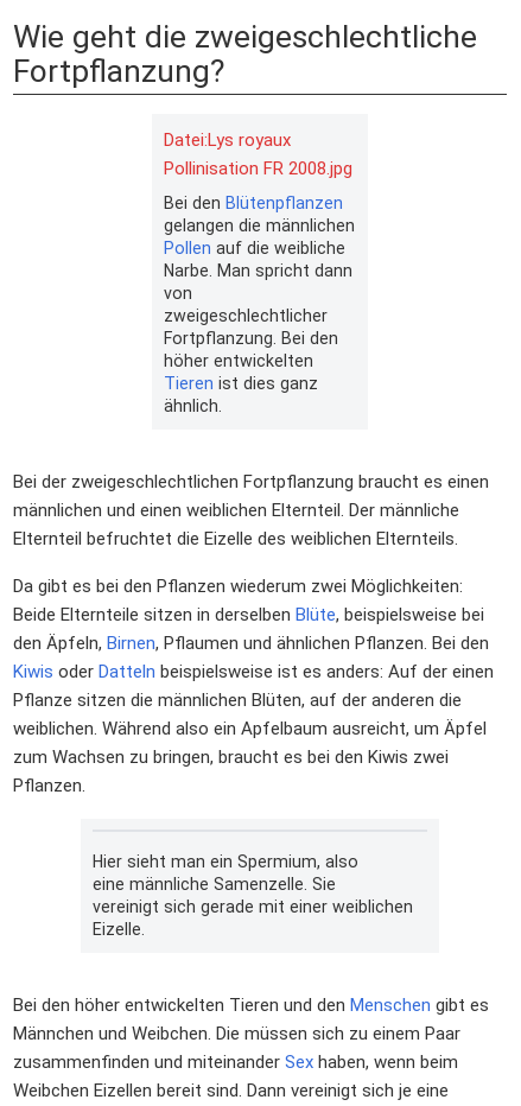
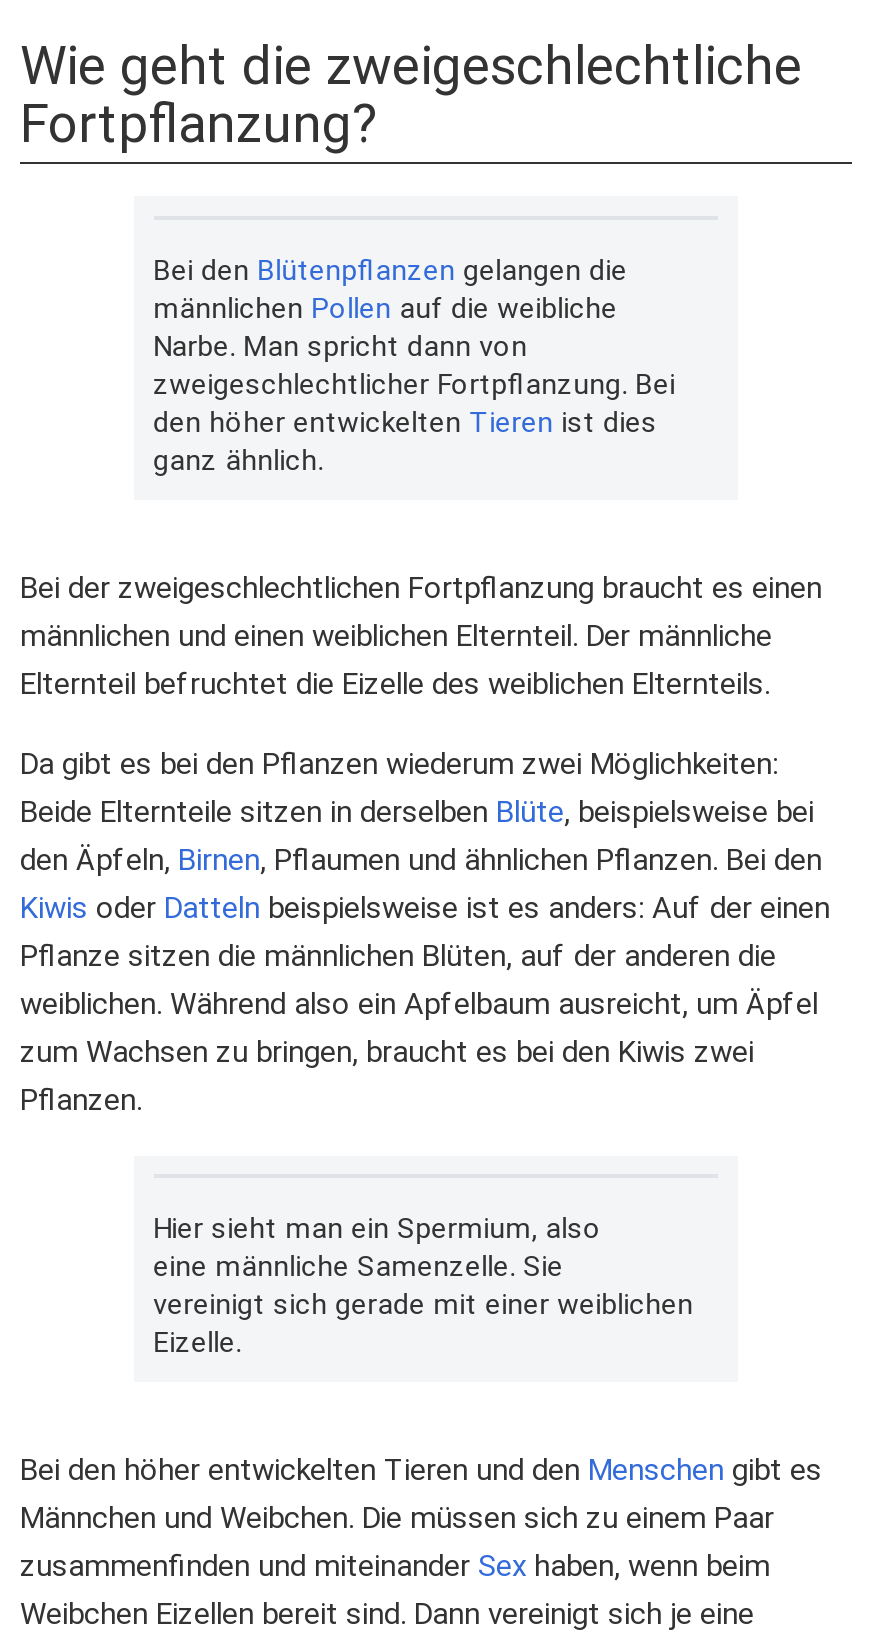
[163,129,354,415] Datei:Lys royaux | Pollinisation FR 2008.jpg | Bei den Blütenpflanzen | gelangen die männlichen | Pollen auf die weibliche | Narbe. Man spricht dann | von | zweigeschlechtlicher | Fortpflanzung. Bei den | höher entwickelten | Tieren ist dies ganz | ähnlich. -> [153,254,675,476] Bei den Blütenpflanzen gelangen die | männlichen Pollen auf die weibliche | Narbe. Man spricht dann von | zweigeschlechtlicher Fortpflanzung. Bei | den höher entwickelten Tieren ist dies | ganz ähnlich.

